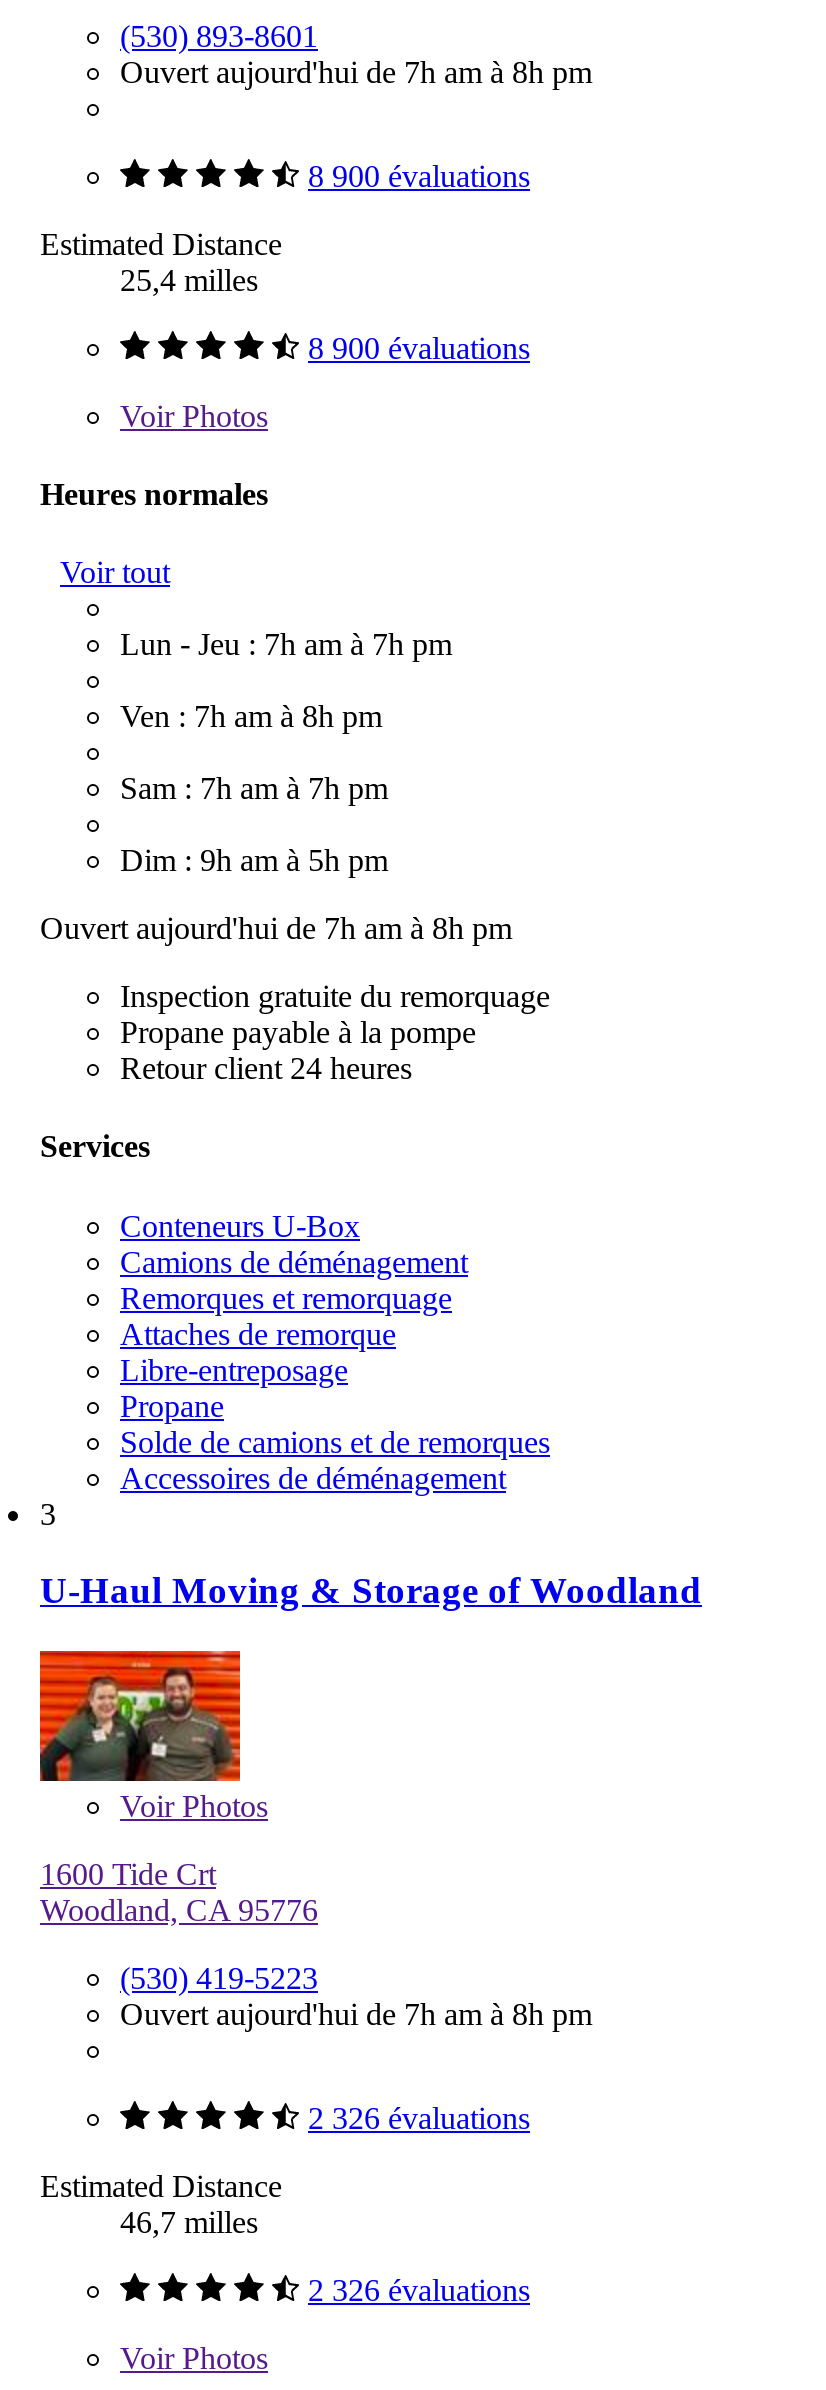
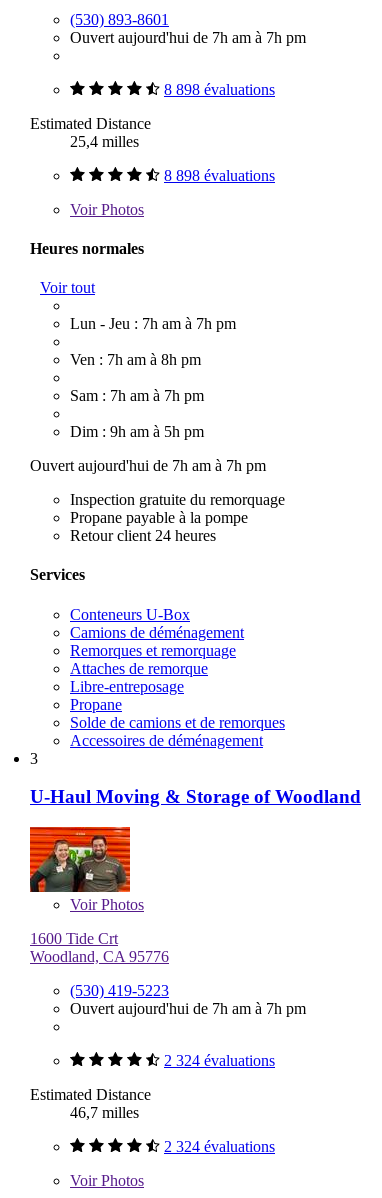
[120,54,592,88] Ouvert aujourd'hui de 7h am à 8h pm -> [70,28,306,45] Ouvert aujourd'hui de 7h am à 7h pm
[308,158,530,192] 8 900 évaluations -> [164,80,275,97] 8 898 évaluations
[308,330,530,364] 8 900 évaluations -> [164,166,275,183] 8 898 évaluations
[40,911,512,945] Ouvert aujourd'hui de 7h am à 8h pm -> [30,457,266,474] Ouvert aujourd'hui de 7h am à 7h pm
[120,1997,592,2031] Ouvert aujourd'hui de 7h am à 8h pm -> [70,1000,306,1017] Ouvert aujourd'hui de 7h am à 7h pm
[308,2101,530,2135] 2 326 évaluations -> [164,1052,275,1069] 2 324 évaluations
[308,2273,530,2307] 2 326 évaluations -> [164,1138,275,1155] 2 324 évaluations

